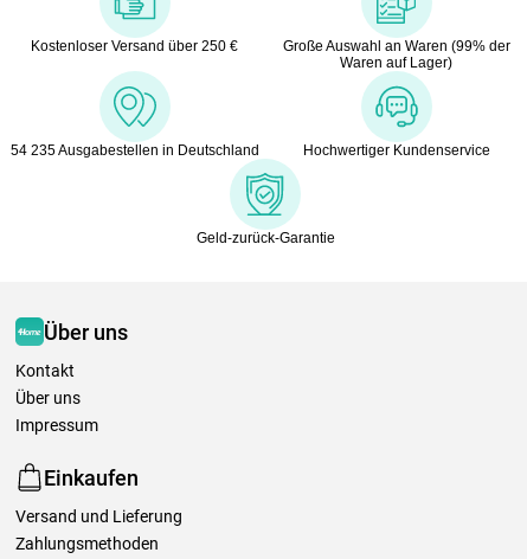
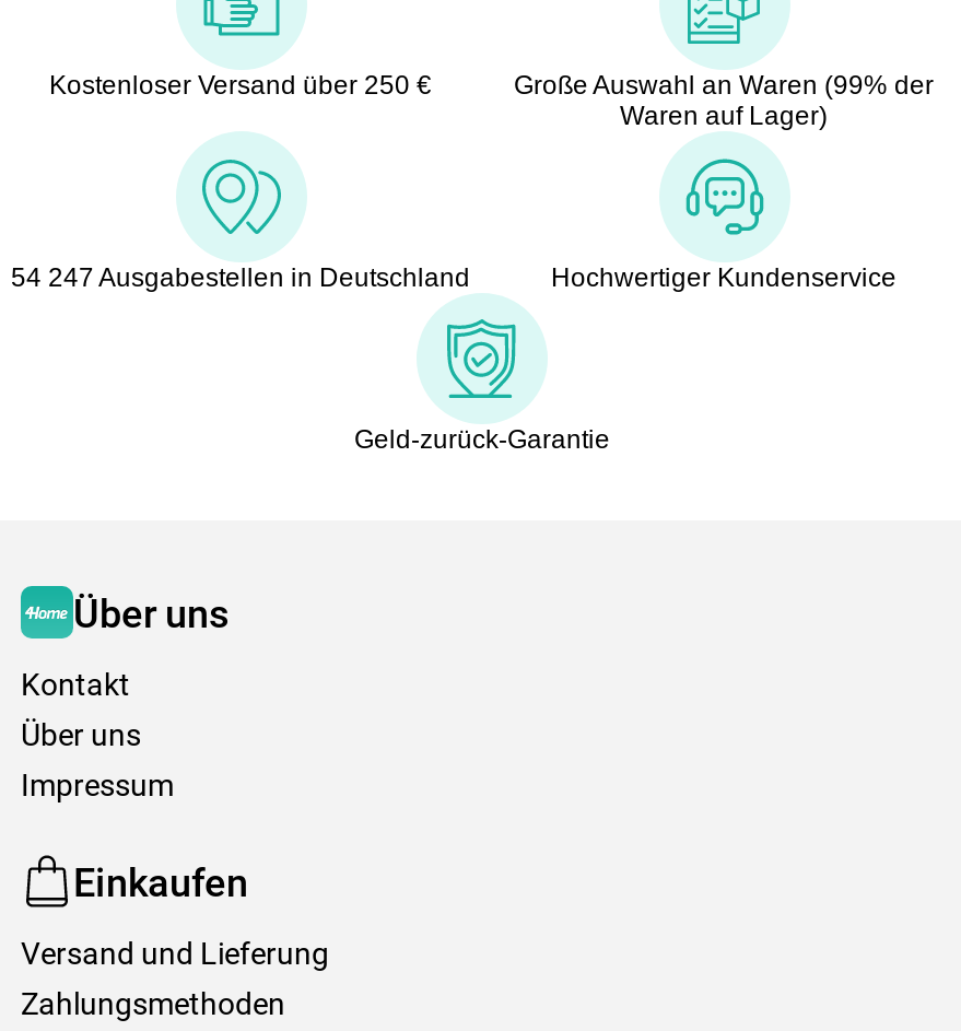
[10,142,259,159] 54 235 Ausgabestellen in Deutschland -> [11,263,470,294] 54 247 Ausgabestellen in Deutschland

